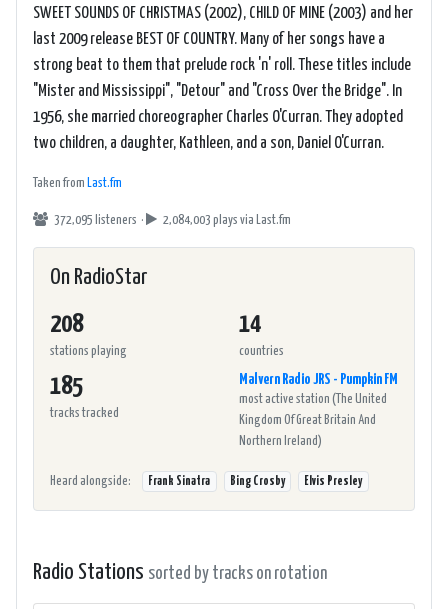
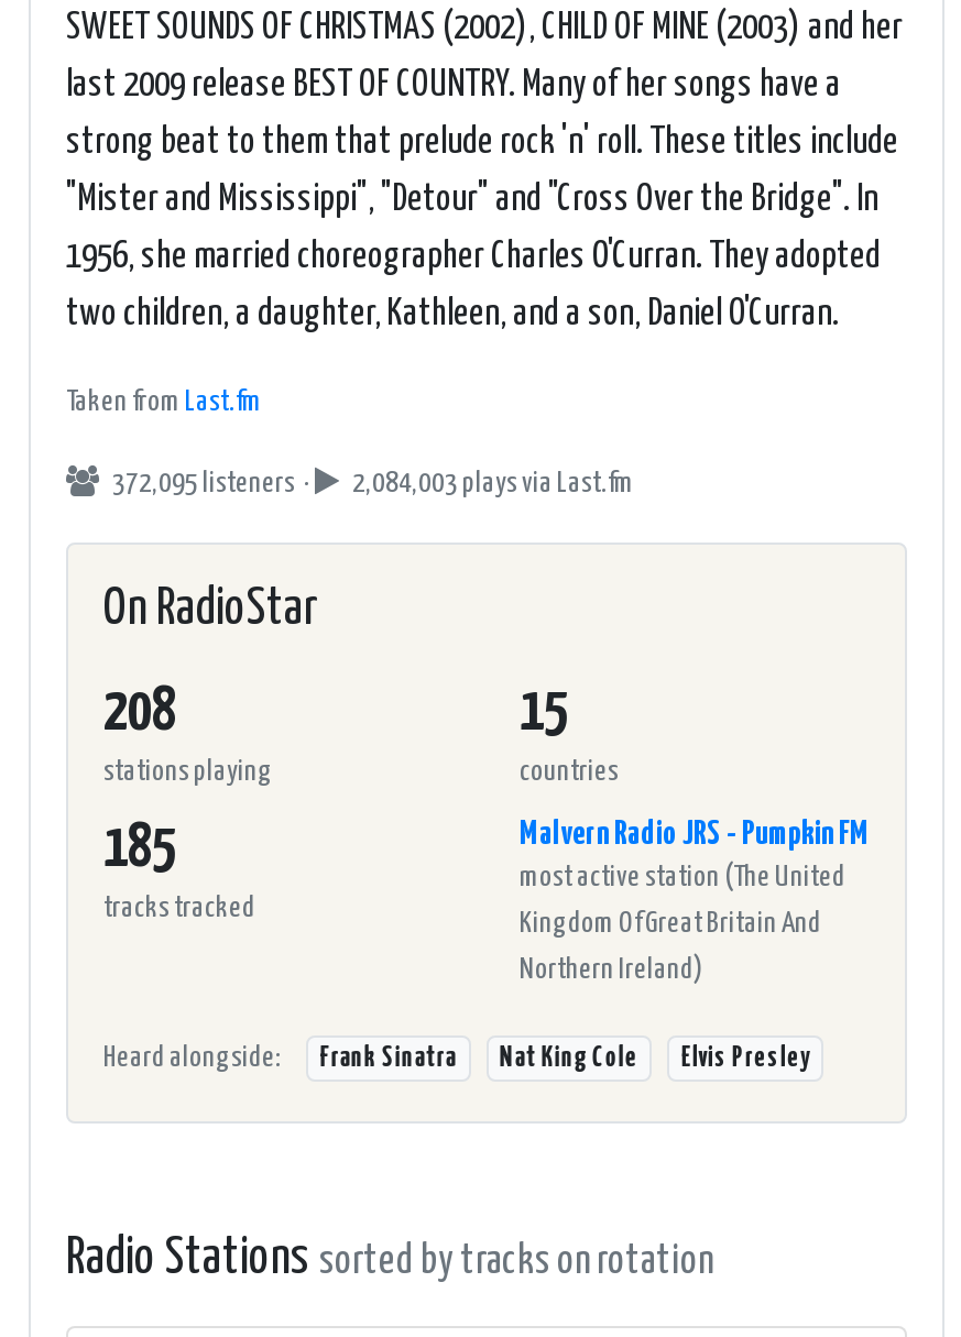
[239,311,261,338] 14 -> [520,683,568,743] 15
[230,475,285,488] Bing Crosby -> [499,1044,638,1073] Nat King Cole

